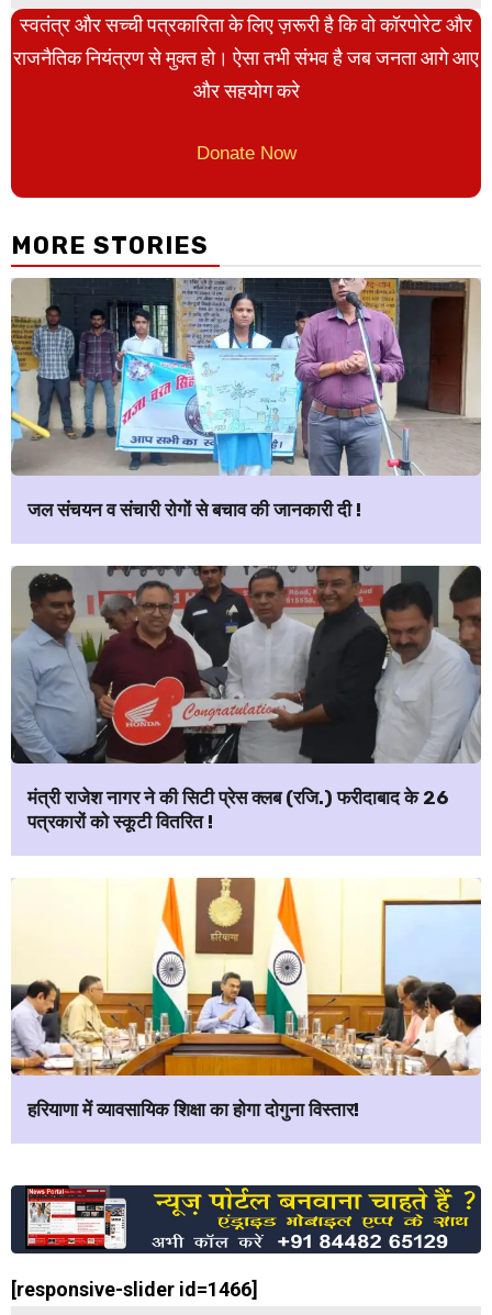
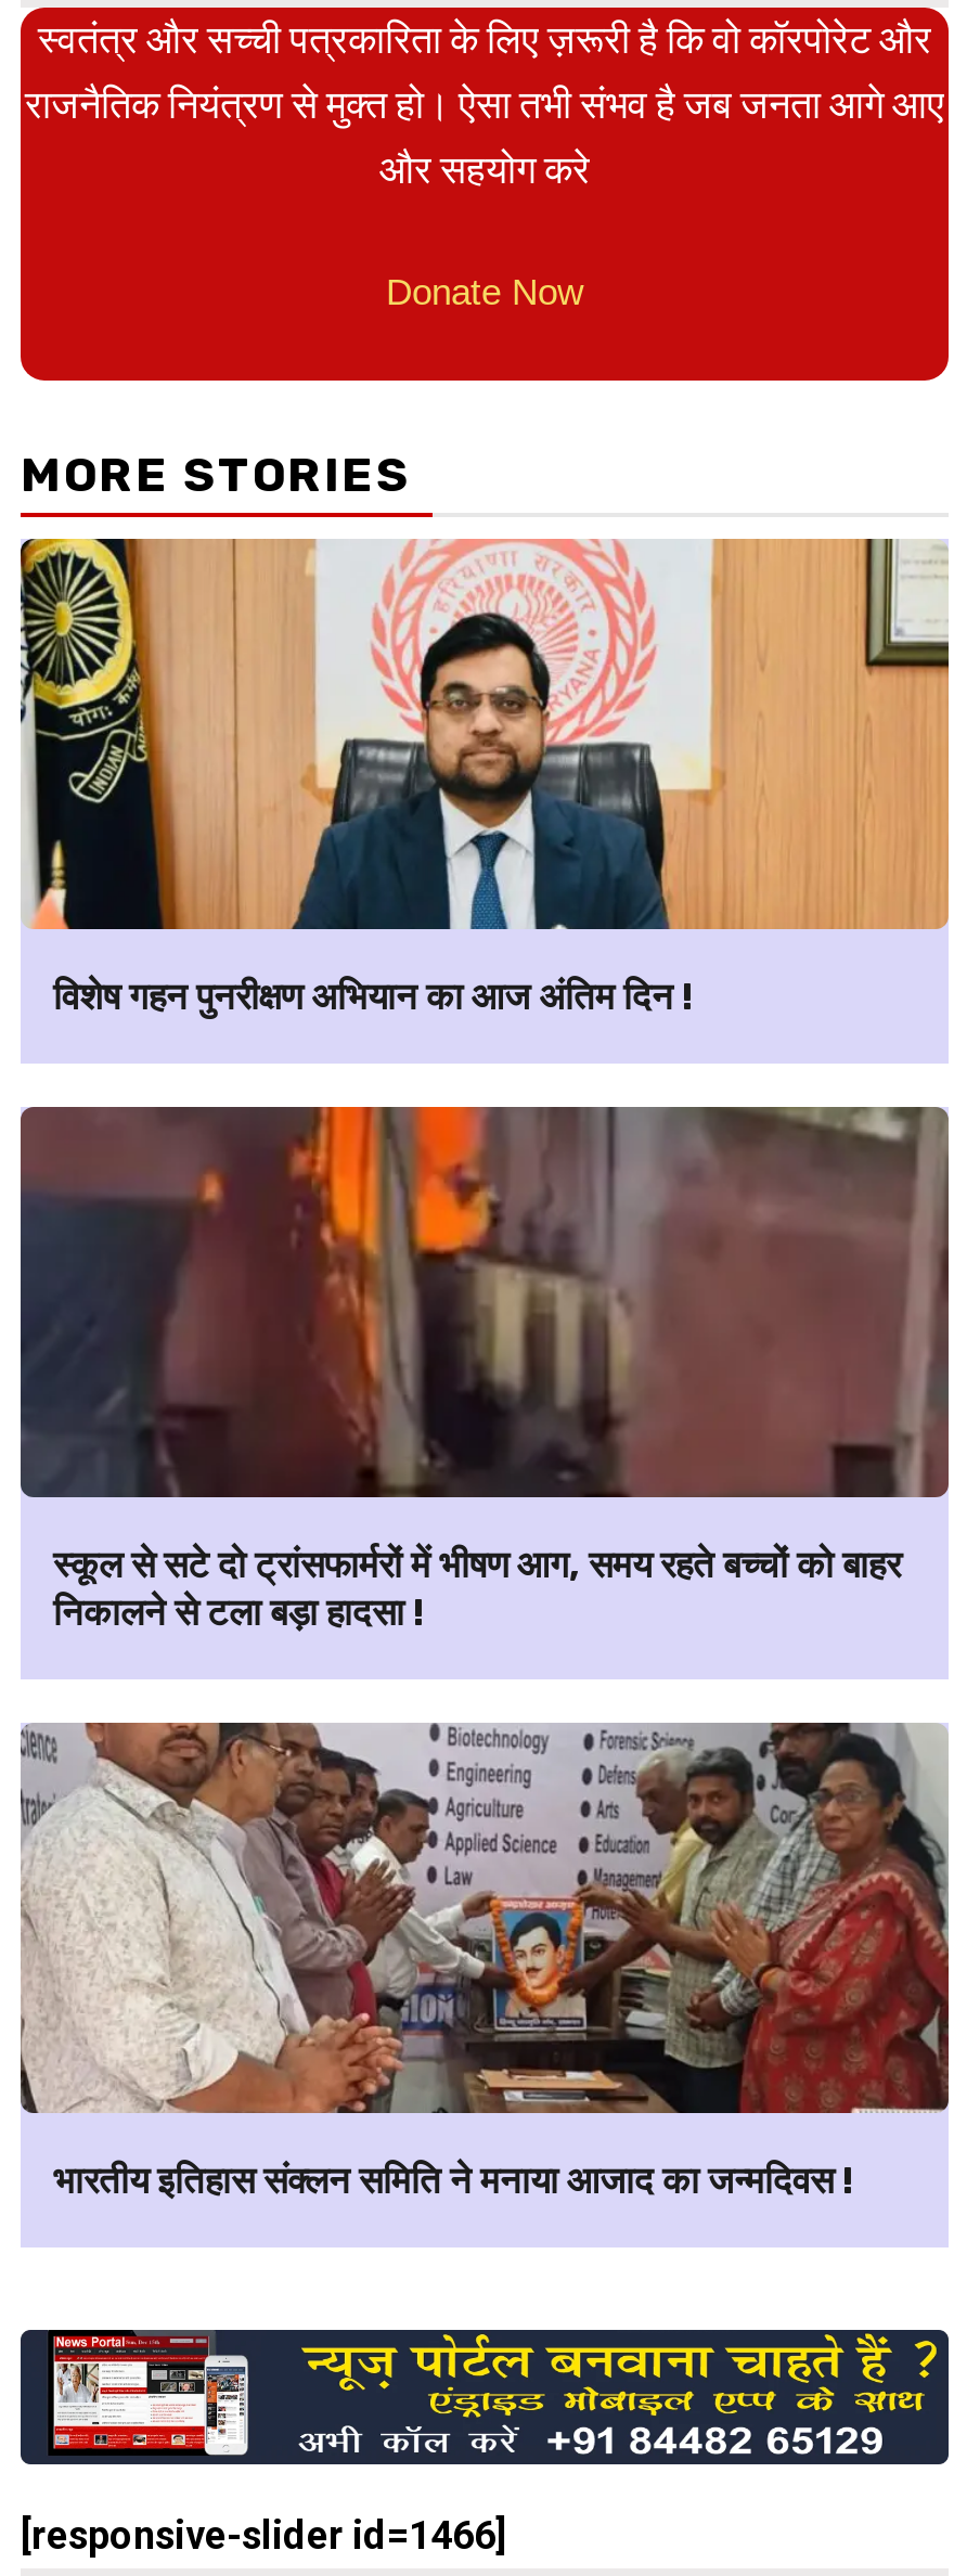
[10,277,481,521] [image] | जल संचयन व संचारी रोगों से बचाव की जानकारी दी ! -> [18,537,949,1018] [image] | विशेष गहन पुनरीक्षण अभियान का आज अंतिम दिन !
[10,565,482,833] [image] | मंत्री राजेश नागर ने की सिटी प्रेस क्लब (रजि.) फरीदाबाद के 26 | पत्रकारों को स्कूटी वितरित ! -> [18,1105,951,1633] [image] | स्कूल से सटे दो ट्रांसफार्मरों में भीषण आग, समय रहते बच्चों को बाहर | निकालने से टला बड़ा हादसा !
[10,877,482,1120] [image] | हरियाणा में व्यावसायिक शिक्षा का होगा दोगुना विस्तार! -> [18,1721,951,2202] [image] | भारतीय इतिहास संक्लन समिति ने मनाया आजाद का जन्मदिवस !

